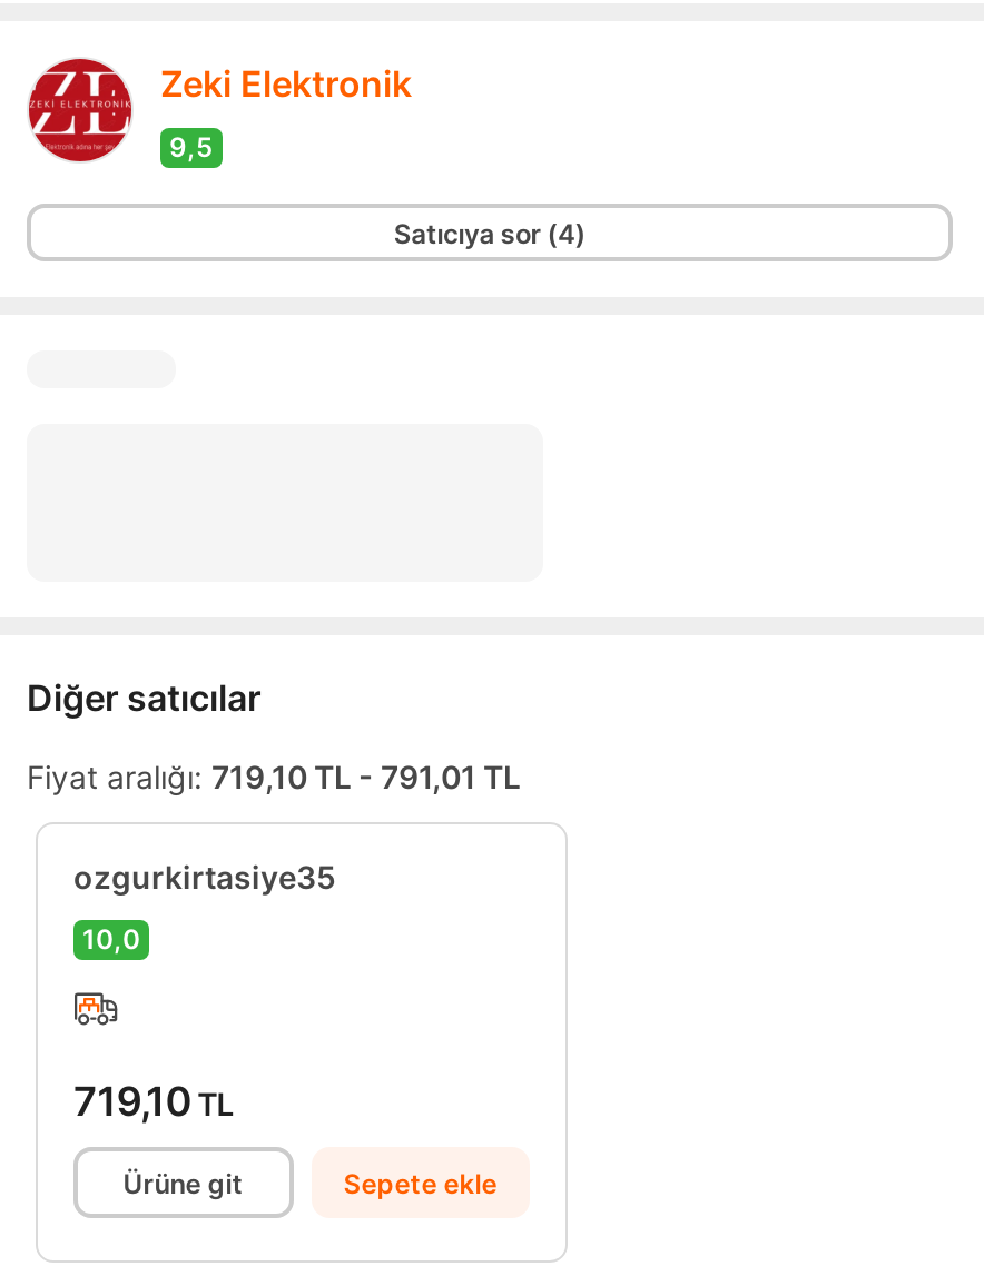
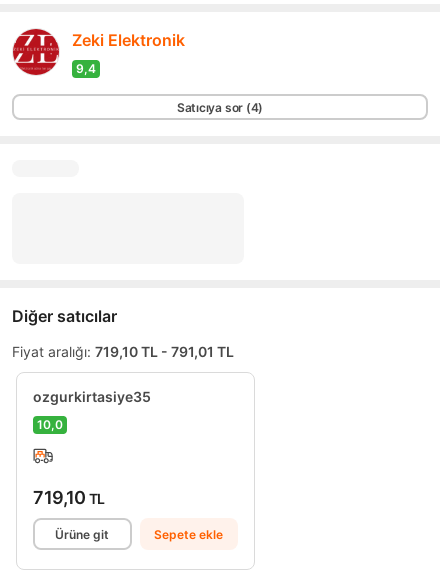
[169,130,214,164] 9,5 -> [76,61,96,76] 9,4

